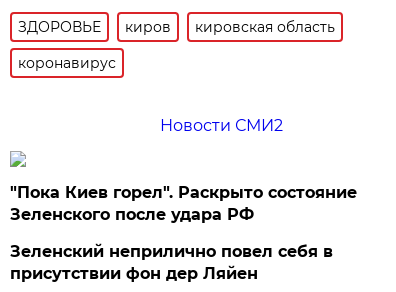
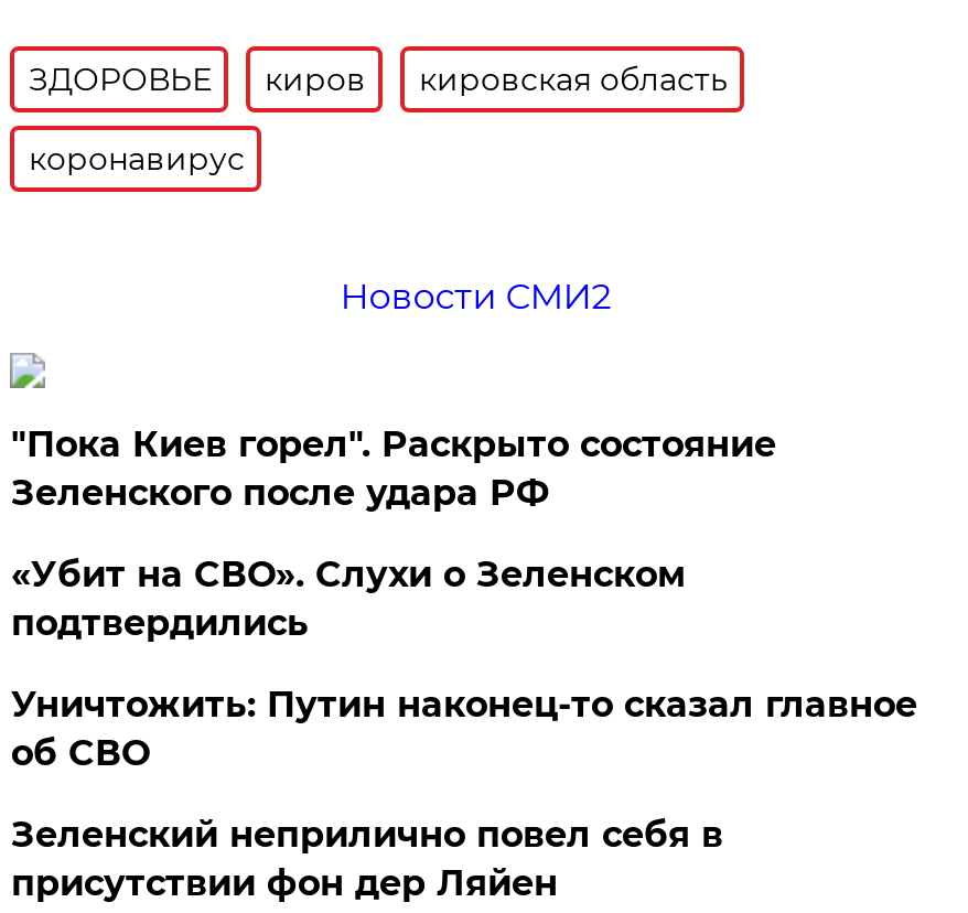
none -> [11,553,917,774] «Убит на СВО». Слухи о Зеленском | подтвердились | Уничтожить: Путин наконец-то сказал главное | об СВО

